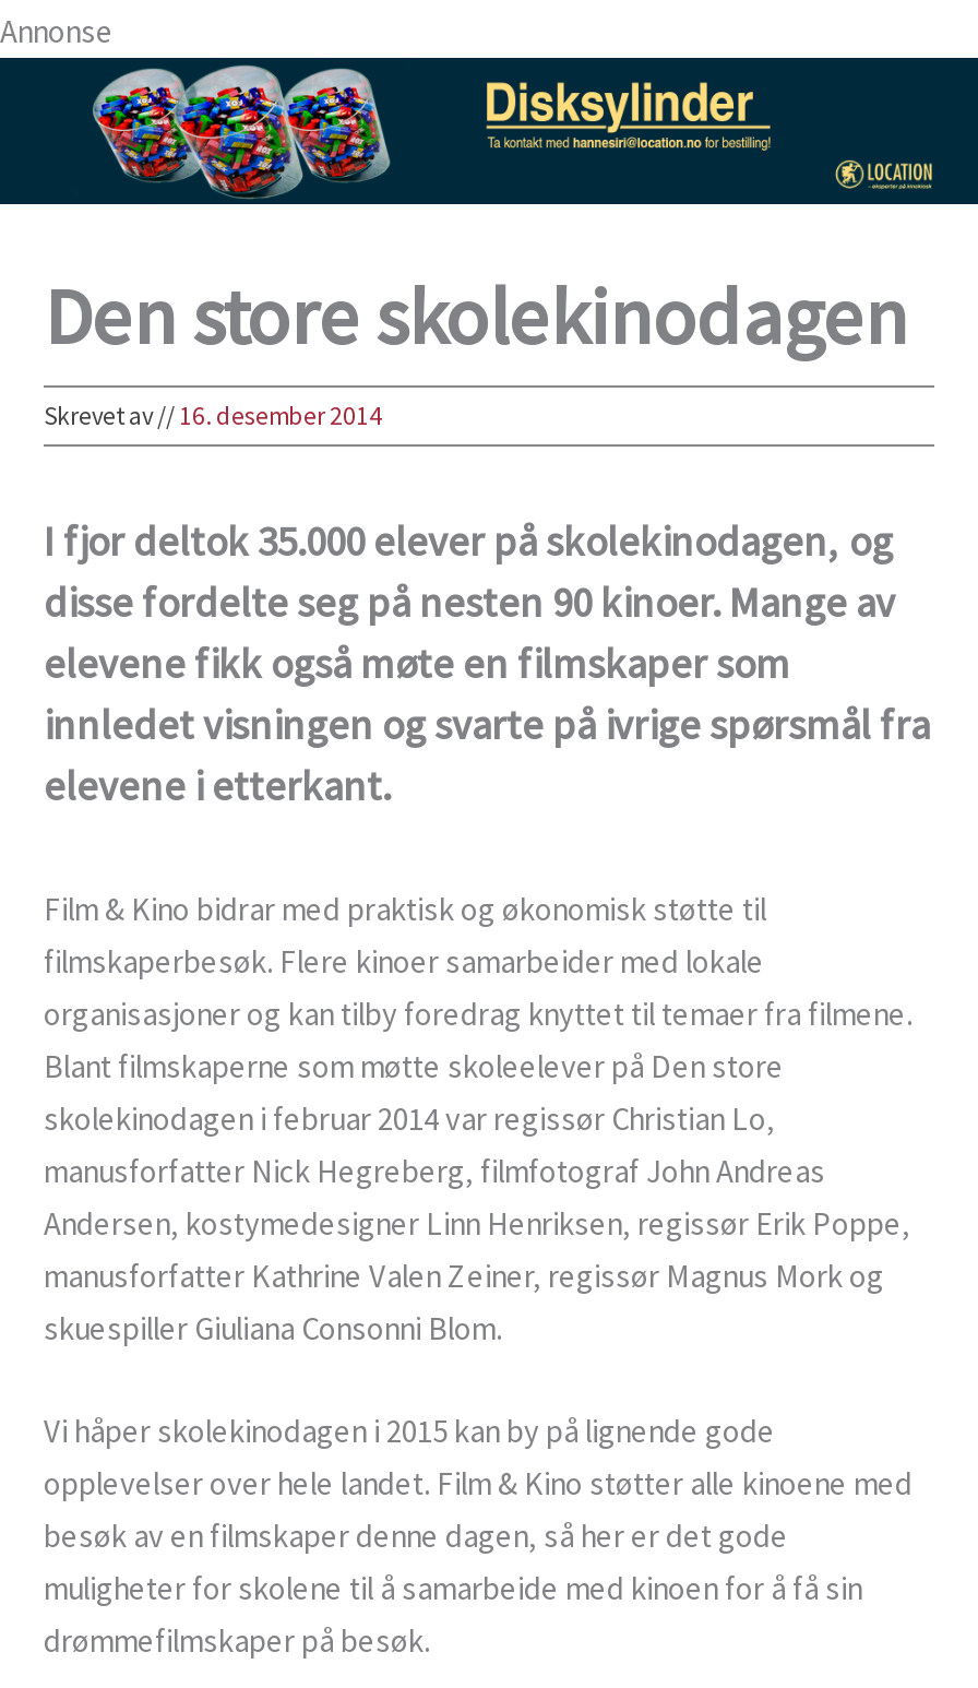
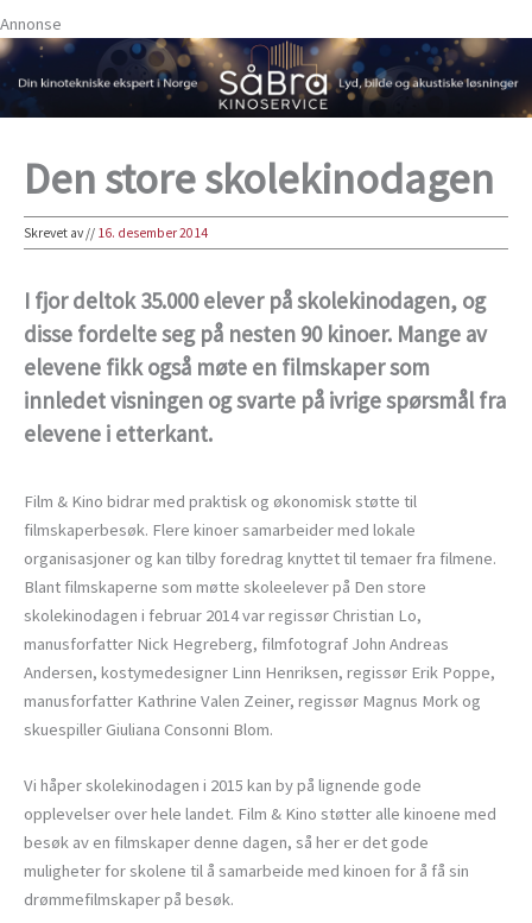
[7,56,971,206] [image] -> [4,37,528,119] [image]

